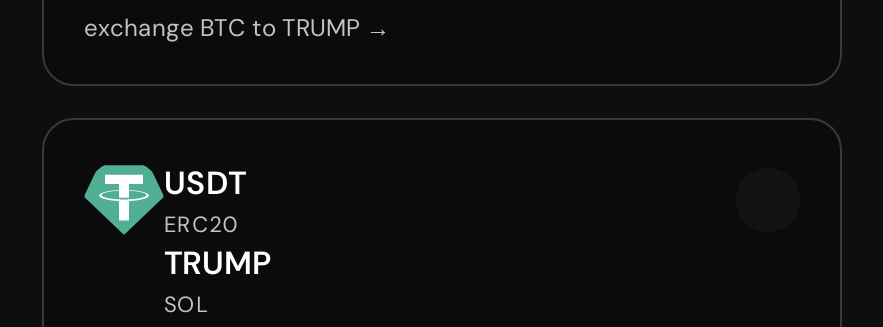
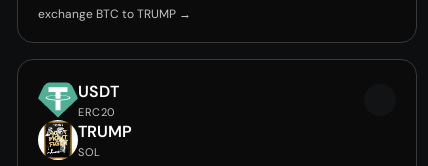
none -> [37,119,75,161] [image]

